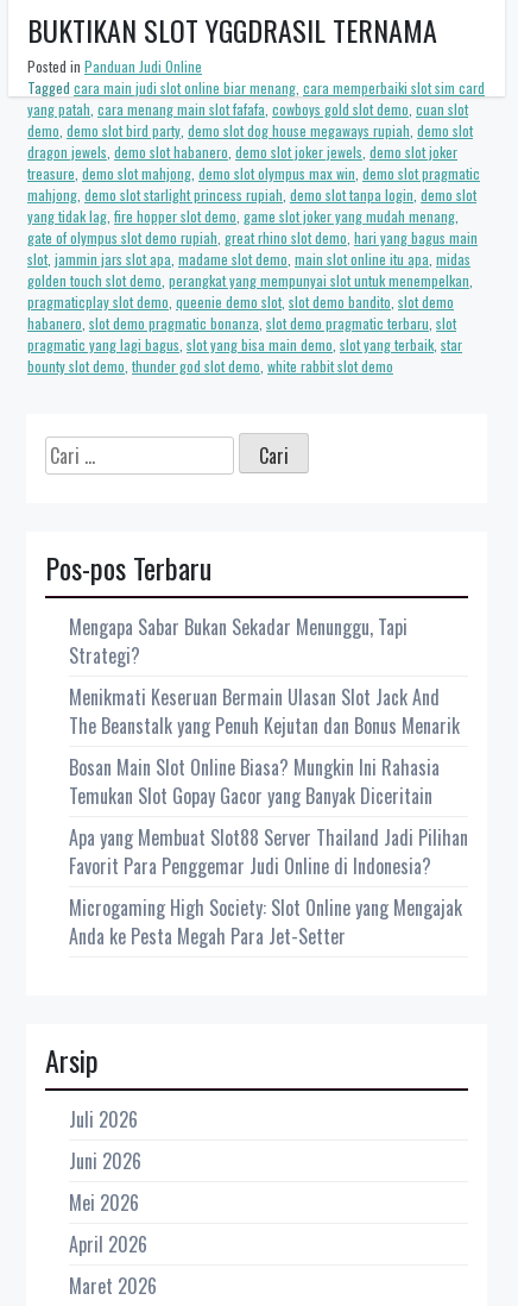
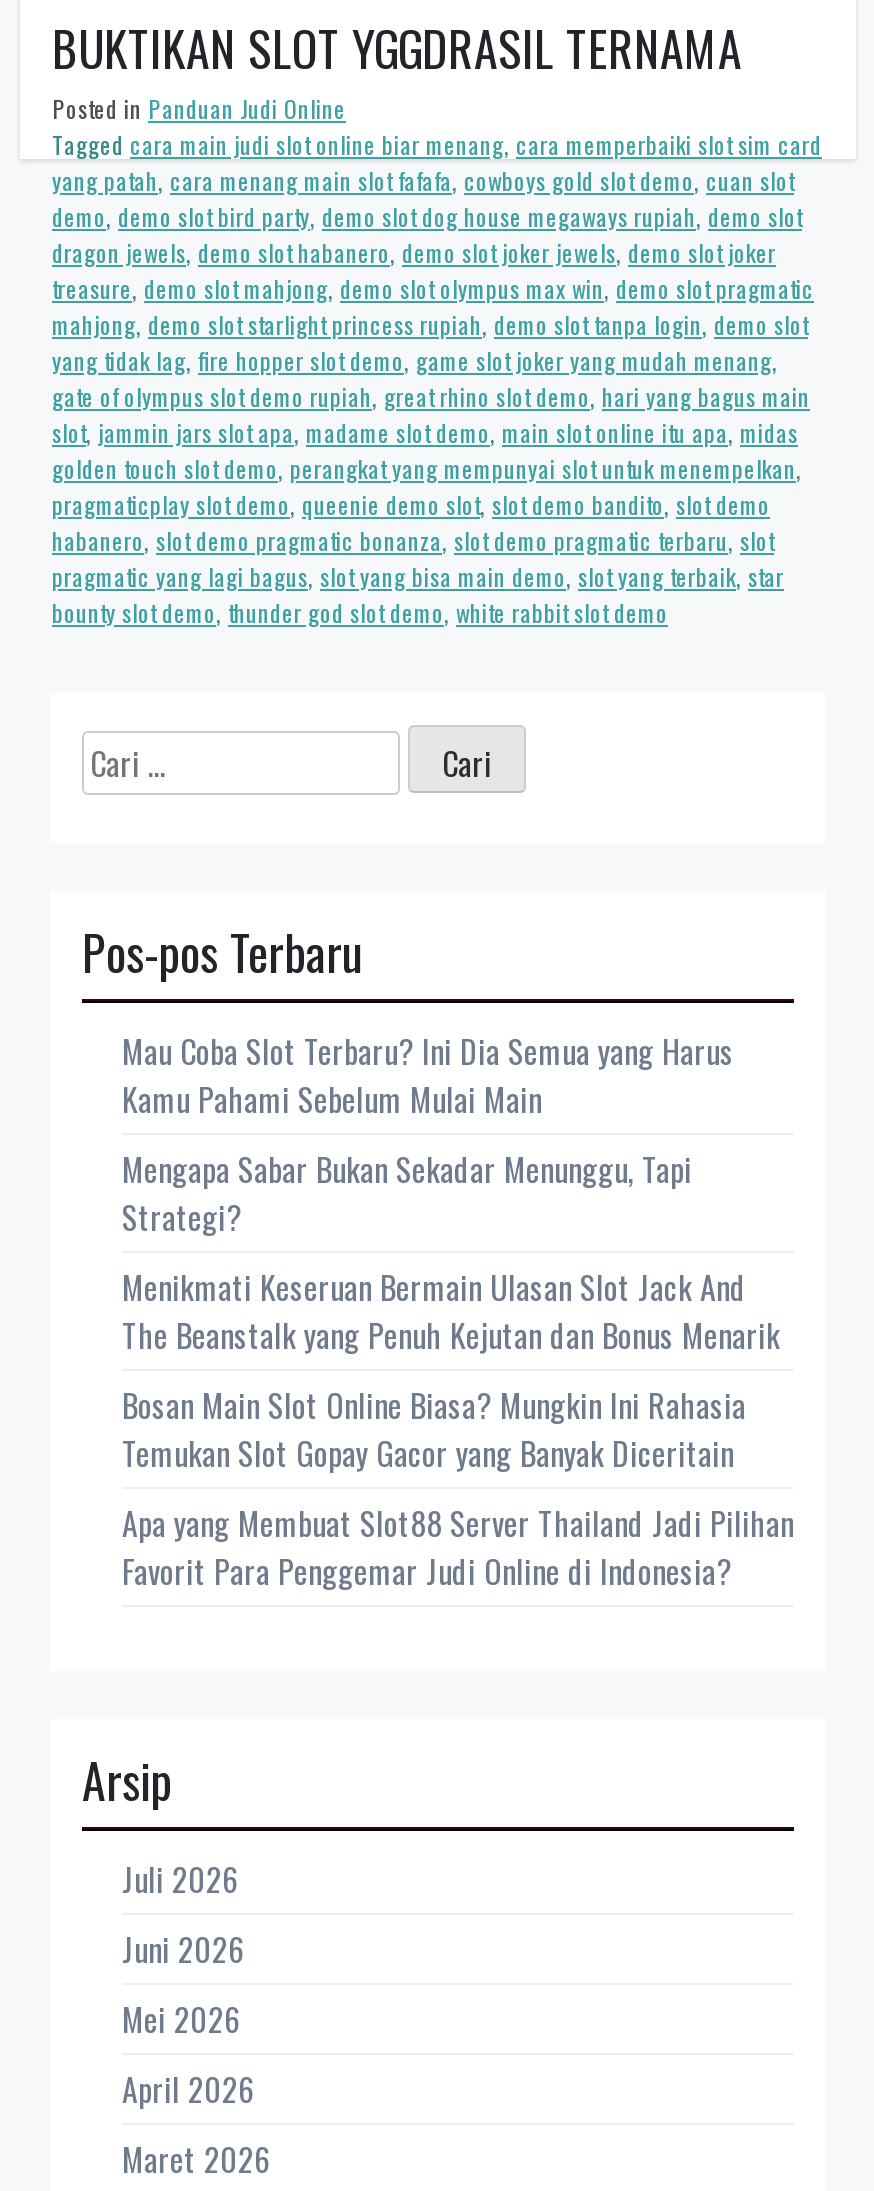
none -> [122,1026,734,1122] Mau Coba Slot Terbaru? Ini Dia Semua yang Harus | Kamu Pahami Sebelum Mulai Main
moved [69,612,468,880] -> [122,1144,794,1594]: Mengapa Sabar Bukan Sekadar Menunggu, Tapi | Strategi? | Menikmati Keseruan Bermain Ulasan Slot Jack And | The Beanstalk yang Penuh Kejutan dan Bonus Menarik | Bosan Main Slot Online Biasa? Mungkin Ini Rahasia | Temukan Slot Gopay Gacor yang Banyak Diceritain | Apa yang Membuat Slot88 Server Thailand Jadi Pilihan | Favorit Para Penggemar Judi Online di Indonesia?
[69,893,462,950] Microgaming High Society: Slot Online yang Mengajak | Anda ke Pesta Megah Para Jet-Setter -> none

